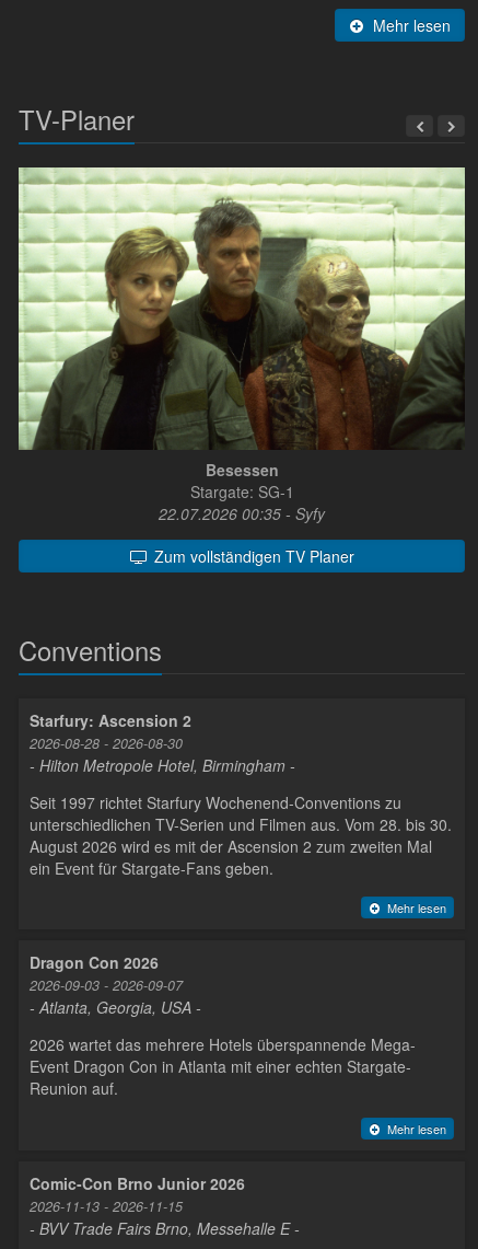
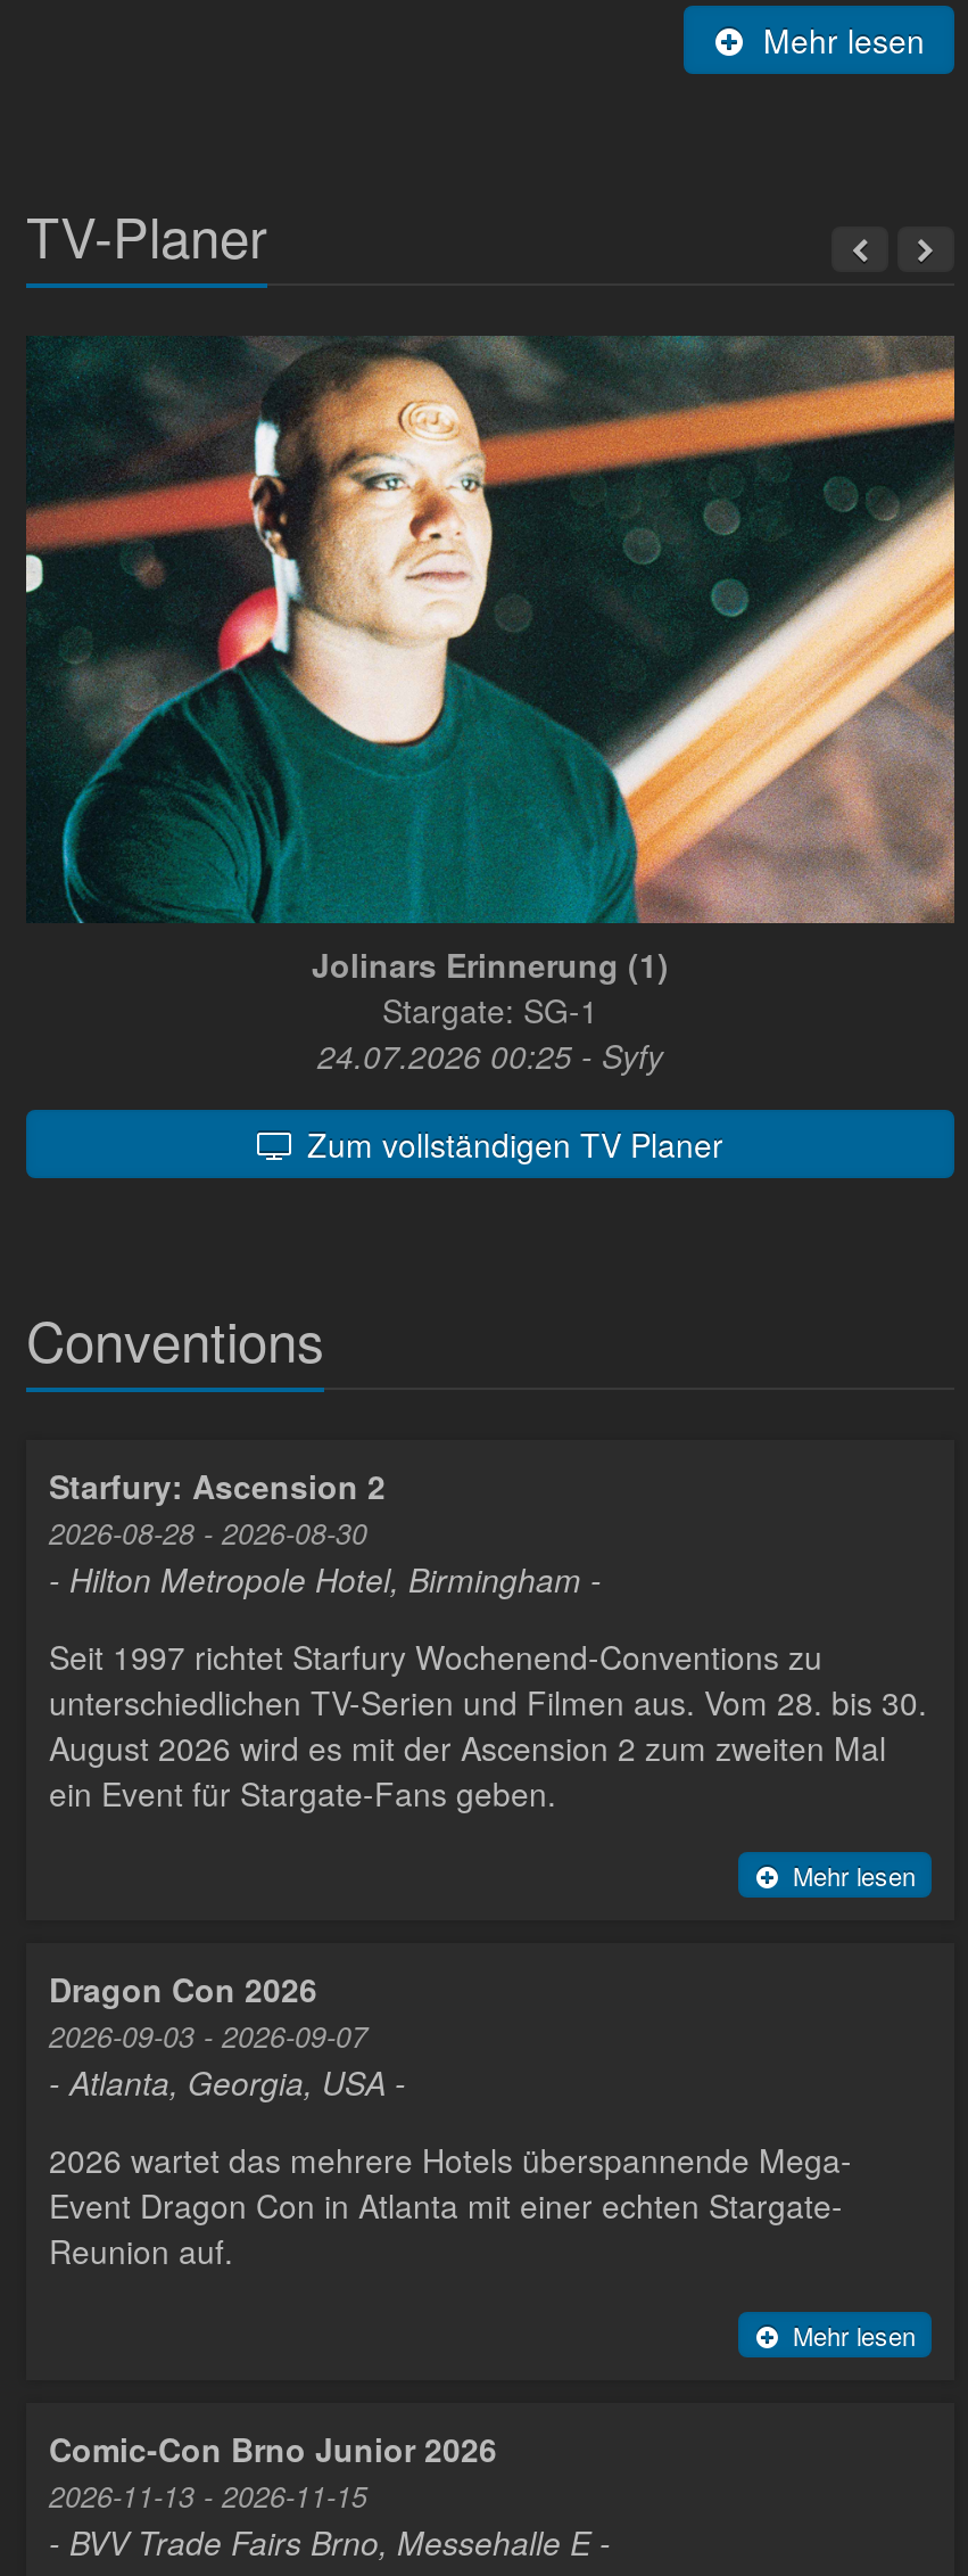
[18,166,466,481] [image] | Besessen -> [26,336,957,987] [image] | Jolinars Erinnerung (1)
[159,503,325,524] 22.07.2026 00:35 - Syfy -> [317,1033,663,1078] 24.07.2026 00:25 - Syfy

